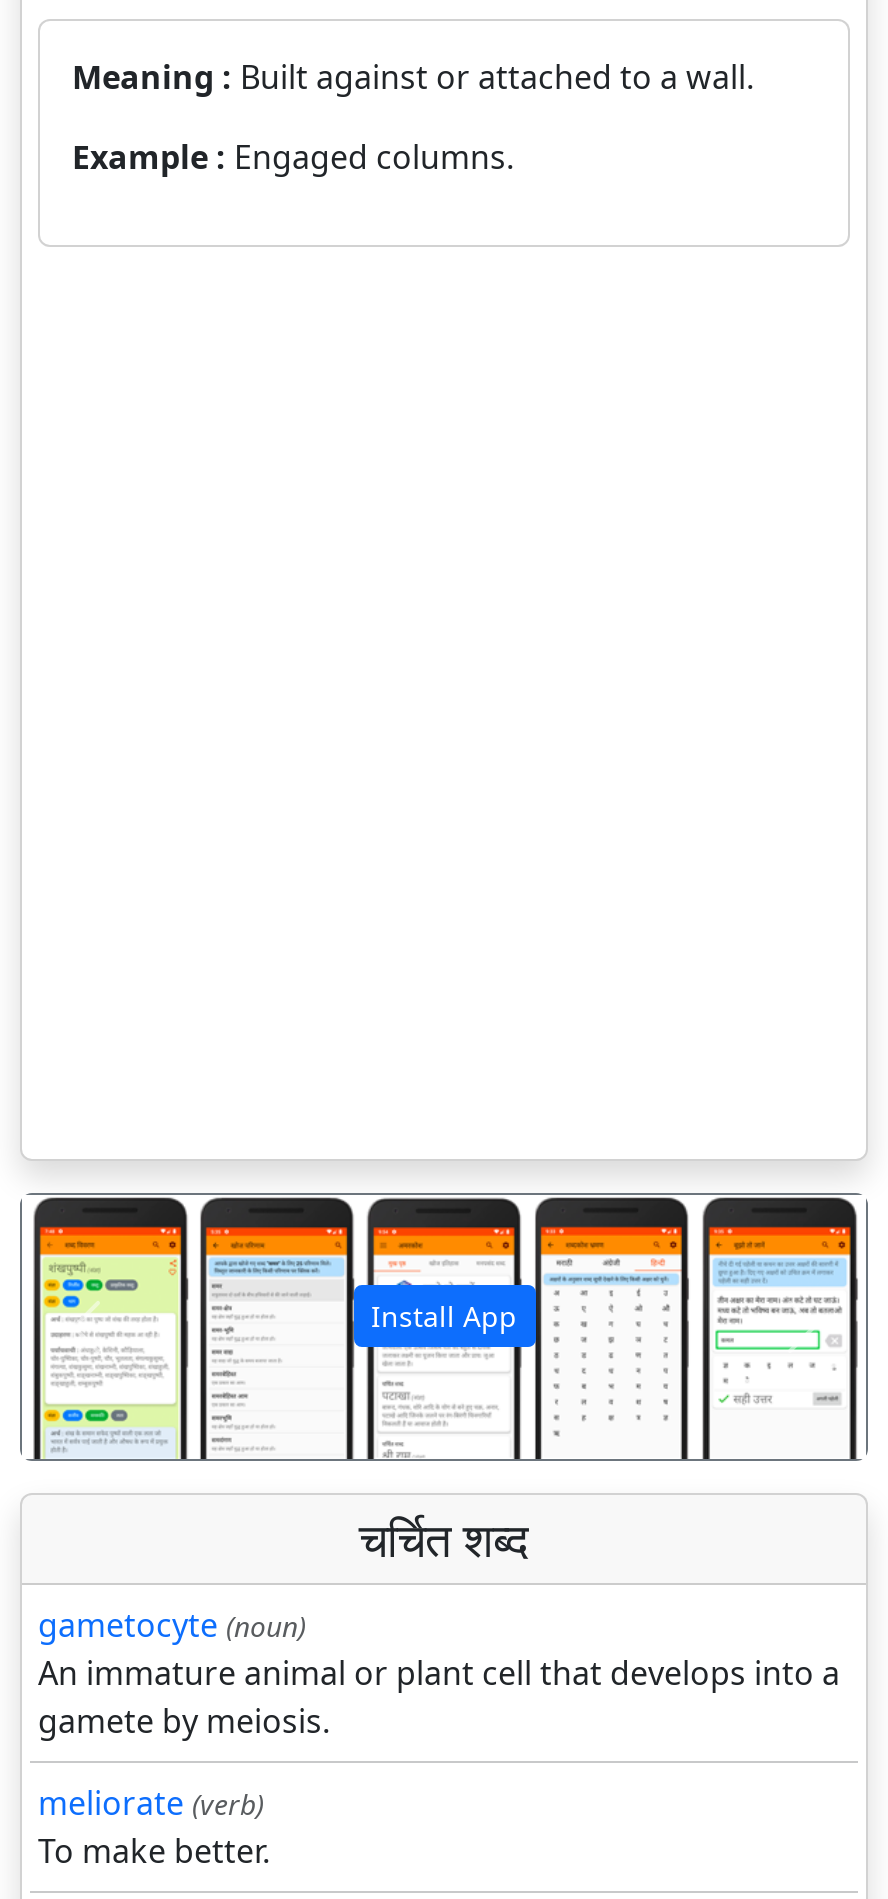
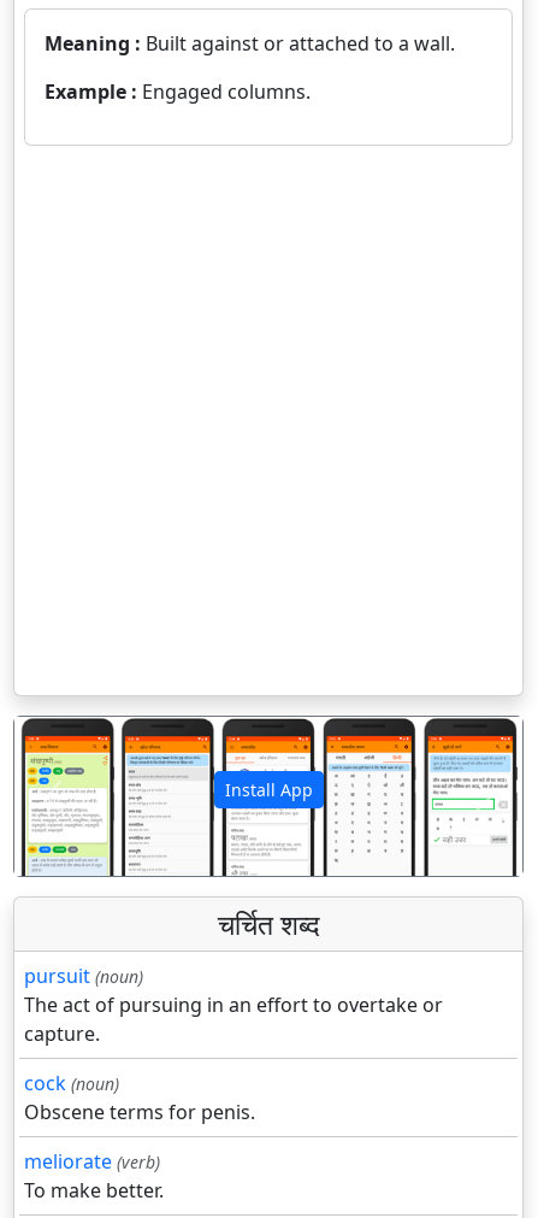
[38,1603,840,1743] gametocyte (noun) | An immature animal or plant cell that develops into a | gamete by meiosis. -> [24,963,443,1125] pursuit (noun) | The act of pursuing in an effort to overtake or | capture. | cock (noun) | Obscene terms for penis.

